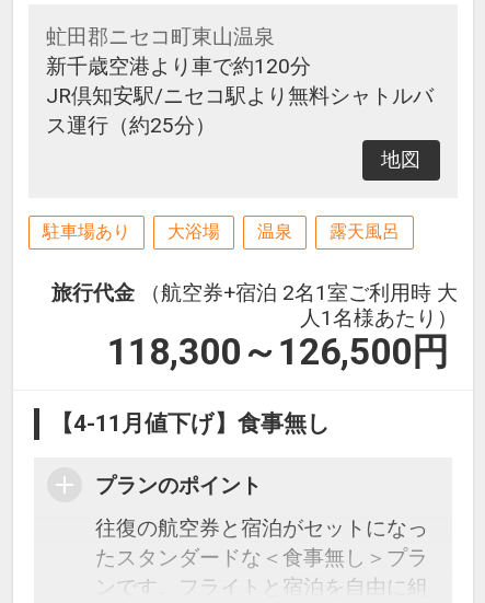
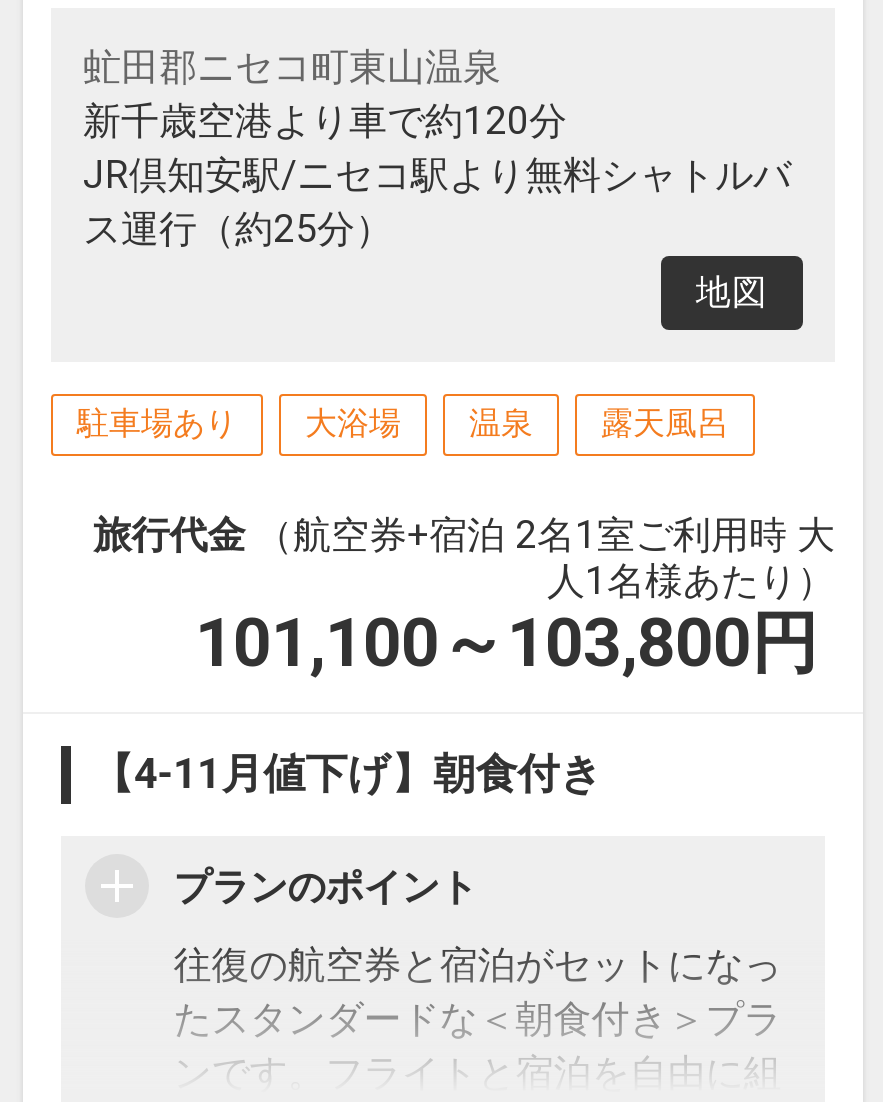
[107,330,449,373] 118,300～126,500円 -> [195,604,819,682] 101,100～103,800円
[51,410,331,436] 【4-11月値下げ】食事無し -> [91,750,603,798] 【4-11月値下げ】朝食付き
[95,545,428,570] たスタンダードな＜食事無し＞プラ -> [173,996,781,1042] たスタンダードな＜朝食付き＞プラ

